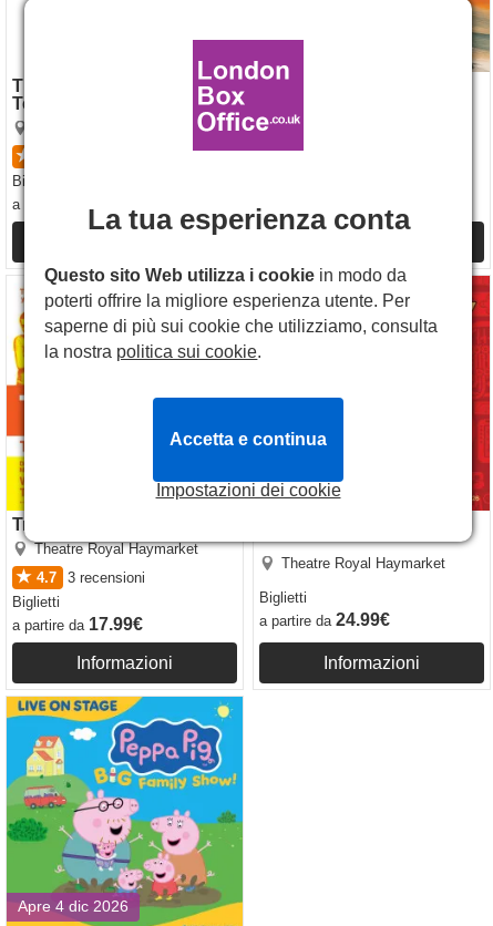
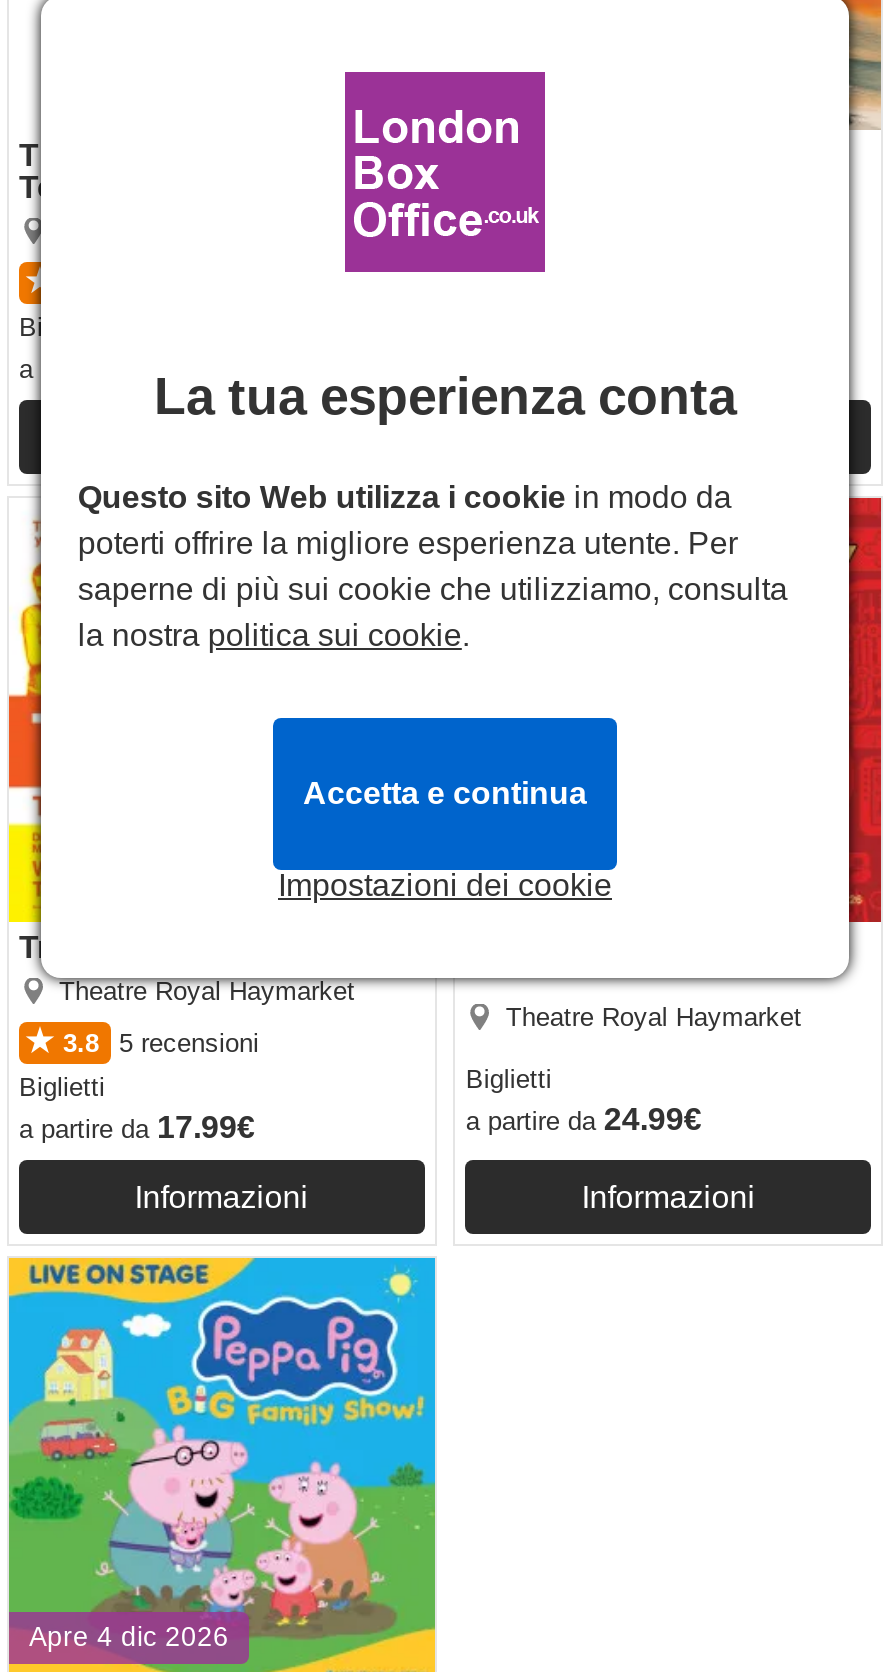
[37,570,57,586] 4.7 -> [63,1028,99,1058] 3.8
[68,570,145,586] 3 recensioni -> [119,1028,259,1058] 5 recensioni

